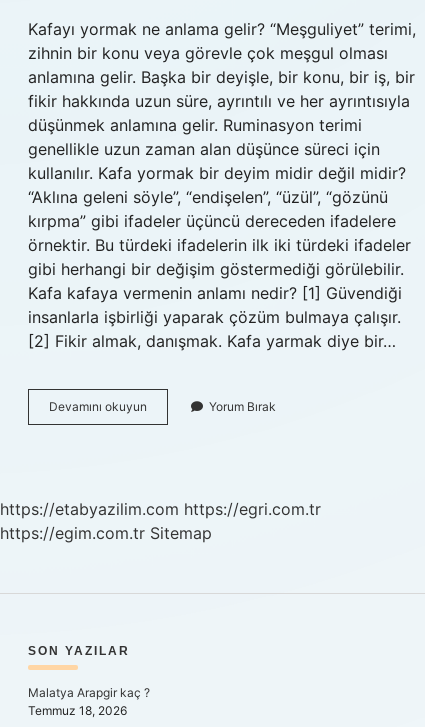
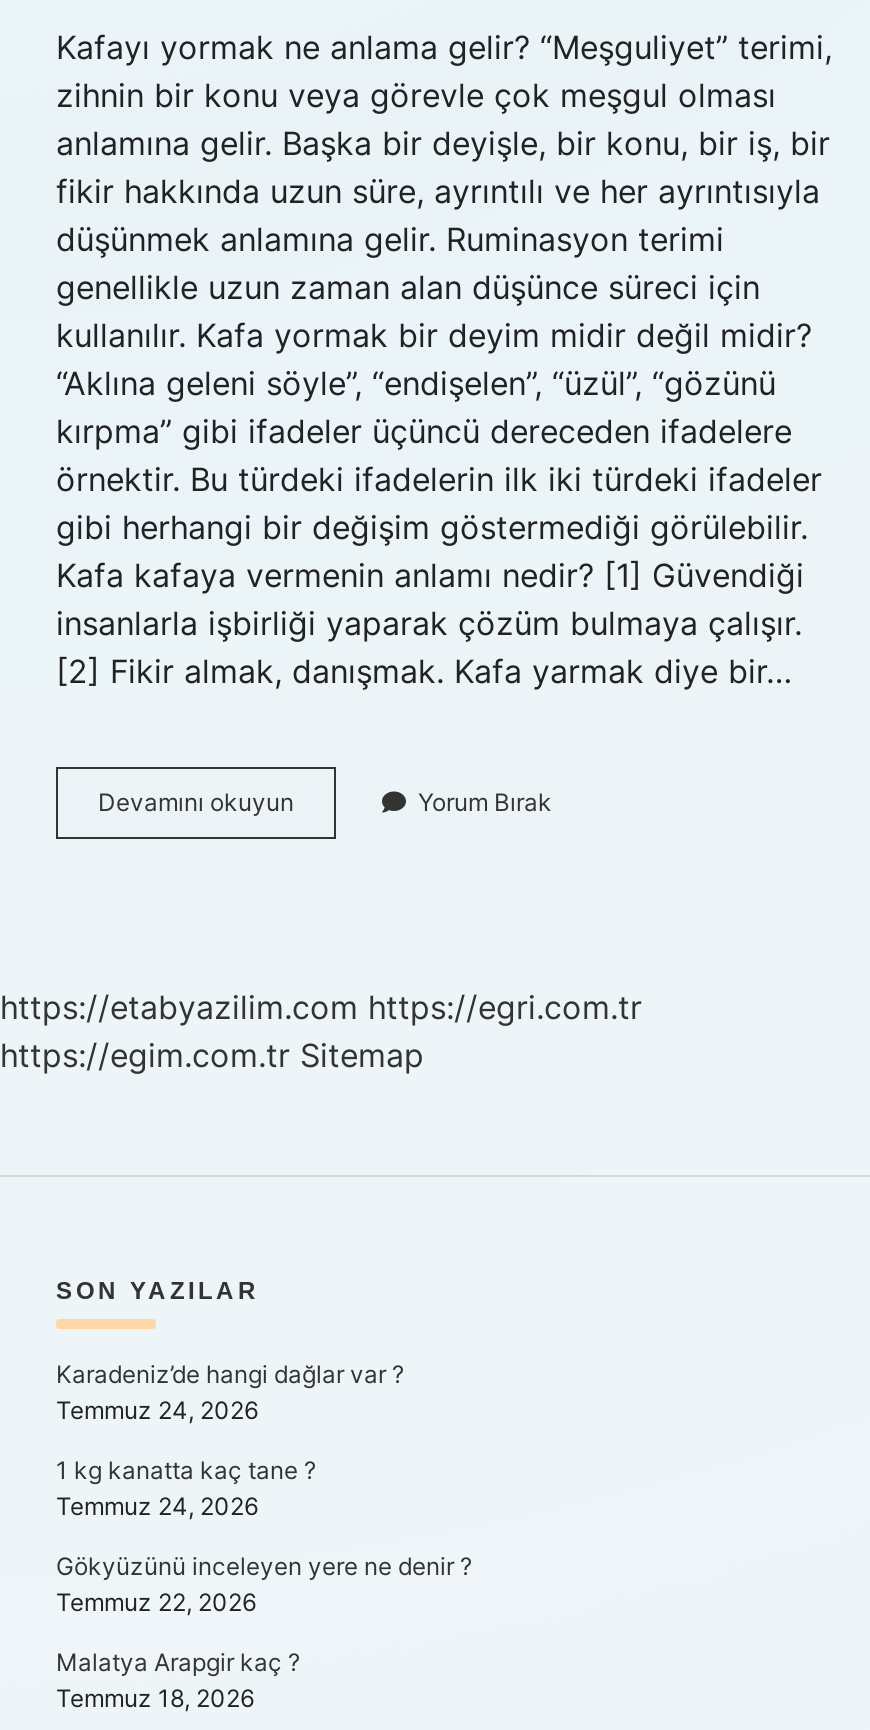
none -> [56,1359,472,1617] Karadeniz’de hangi dağlar var ? | Temmuz 24, 2026 | 1 kg kanatta kaç tane ? | Temmuz 24, 2026 | Gökyüzünü inceleyen yere ne denir ? | Temmuz 22, 2026

